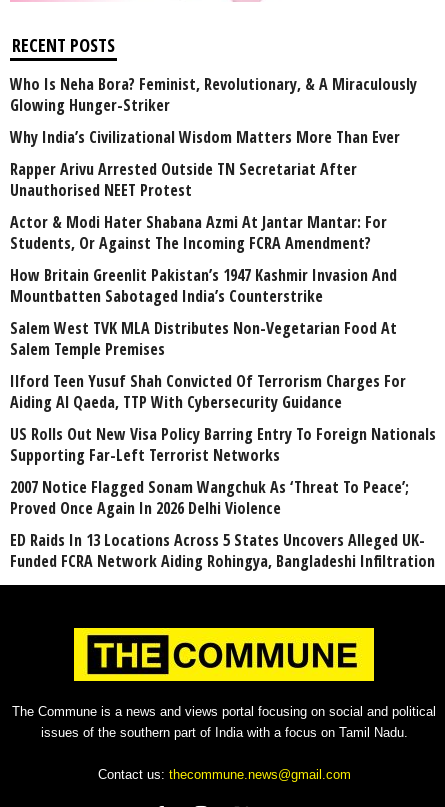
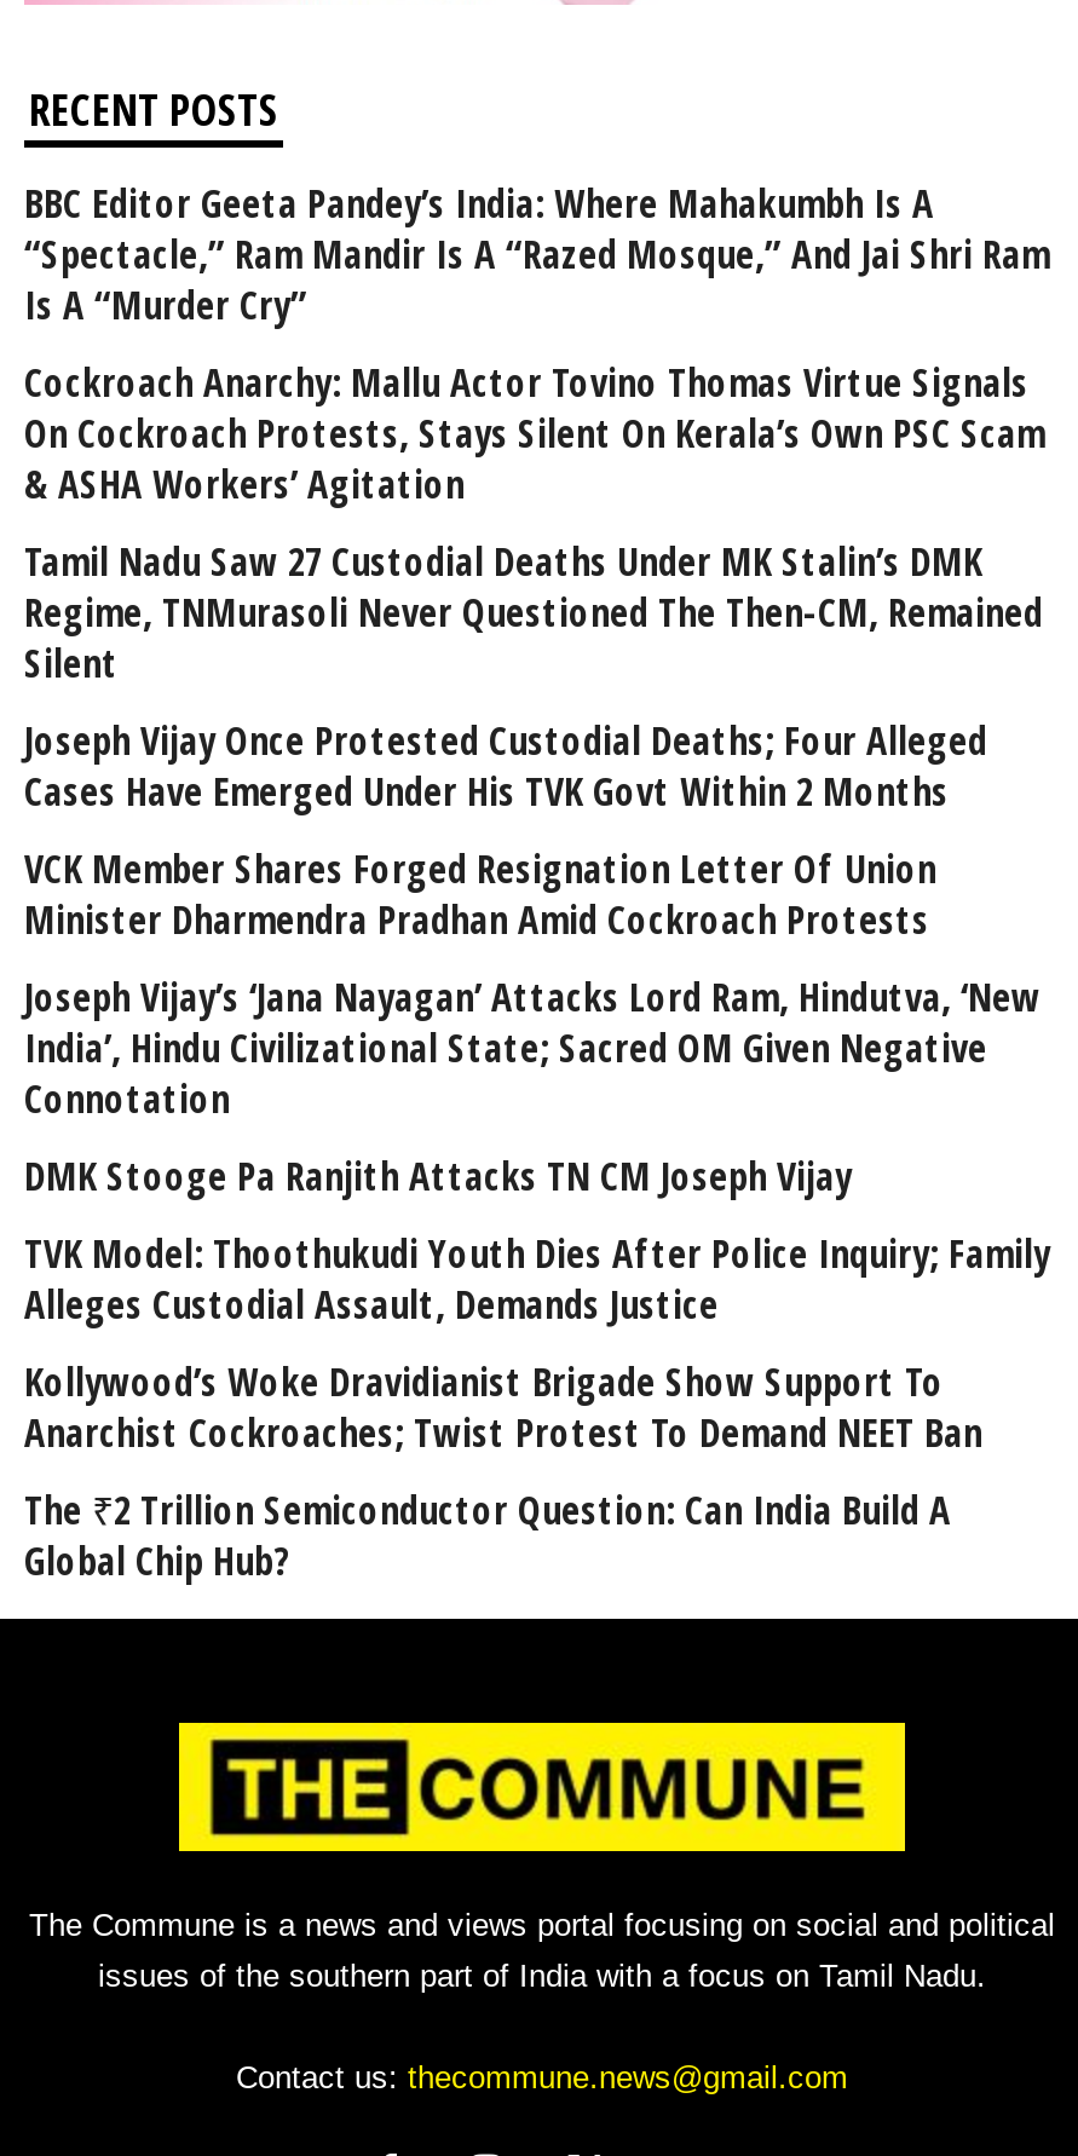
[10,73,417,116] Who Is Neha Bora? Feminist, Revolutionary, & A Miraculously | Glowing Hunger-Striker -> [24,178,1050,332] BBC Editor Geeta Pandey’s India: Where Mahakumbh Is A | “Spectacle,” Ram Mandir Is A “Razed Mosque,” And Jai Shri Ram | Is A “Murder Cry”
[10,126,400,148] Why India’s Civilizational Wisdom Matters More Than Ever -> [24,357,1045,512] Cockroach Anarchy: Mallu Actor Tovino Thomas Virtue Signals | On Cockroach Protests, Stays Silent On Kerala’s Own PSC Scam | & ASHA Workers’ Agitation
[10,158,357,201] Rapper Arivu Arrested Outside TN Secretariat After | Unauthorised NEET Protest -> [24,536,1043,691] Tamil Nadu Saw 27 Custodial Deaths Under MK Stalin’s DMK | Regime, TNMurasoli Never Questioned The Then-CM, Remained | Silent
[10,211,387,254] Actor & Modi Hater Shabana Azmi At Jantar Mantar: For | Students, Or Against The Incoming FCRA Amendment? -> [24,715,987,819] Joseph Vijay Once Protested Custodial Deaths; Four Alleged | Cases Have Emerged Under His TVK Govt Within 2 Months
[10,264,397,307] How Britain Greenlit Pakistan’s 1947 Kashmir Invasion And | Mountbatten Sabotaged India’s Counterstrike -> [24,843,936,947] VCK Member Shares Forged Resignation Letter Of Union | Minister Dharmendra Pradhan Amid Cockroach Protests
[10,317,397,360] Salem West TVK MLA Distributes Non-Vegetarian Food At | Salem Temple Premises -> [24,971,1040,1126] Joseph Vijay’s ‘Jana Nayagan’ Attacks Lord Ram, Hindutva, ‘New | India’, Hindu Civilizational State; Sacred OM Given Negative | Connotation
[10,370,406,413] Ilford Teen Yusuf Shah Convicted Of Terrorism Charges For | Aiding Al Qaeda, TTP With Cybersecurity Guidance -> [24,1150,852,1204] DMK Stooge Pa Ranjith Attacks TN CM Joseph Vijay
[10,423,436,466] US Rolls Out New Visa Policy Barring Entry To Foreign Nationals | Supporting Far-Left Terrorist Networks -> [24,1228,1050,1332] TVK Model: Thoothukudi Youth Dies After Police Inquiry; Family | Alleges Custodial Assault, Demands Justice
[10,476,409,519] 2007 Notice Flagged Sonam Wangchuk As ‘Threat To Peace’; | Proved Once Again In 2026 Delhi Violence -> [24,1356,982,1460] Kollywood’s Woke Dravidianist Brigade Show Support To | Anarchist Cockroaches; Twist Protest To Demand NEET Ban
[10,529,435,572] ED Raids In 13 Locations Across 5 States Uncovers Alleged UK- | Funded FCRA Network Aiding Rohingya, Bangladeshi Infiltration -> [24,1484,951,1588] The ₹2 Trillion Semiconductor Question: Can India Build A | Global Chip Hub?

